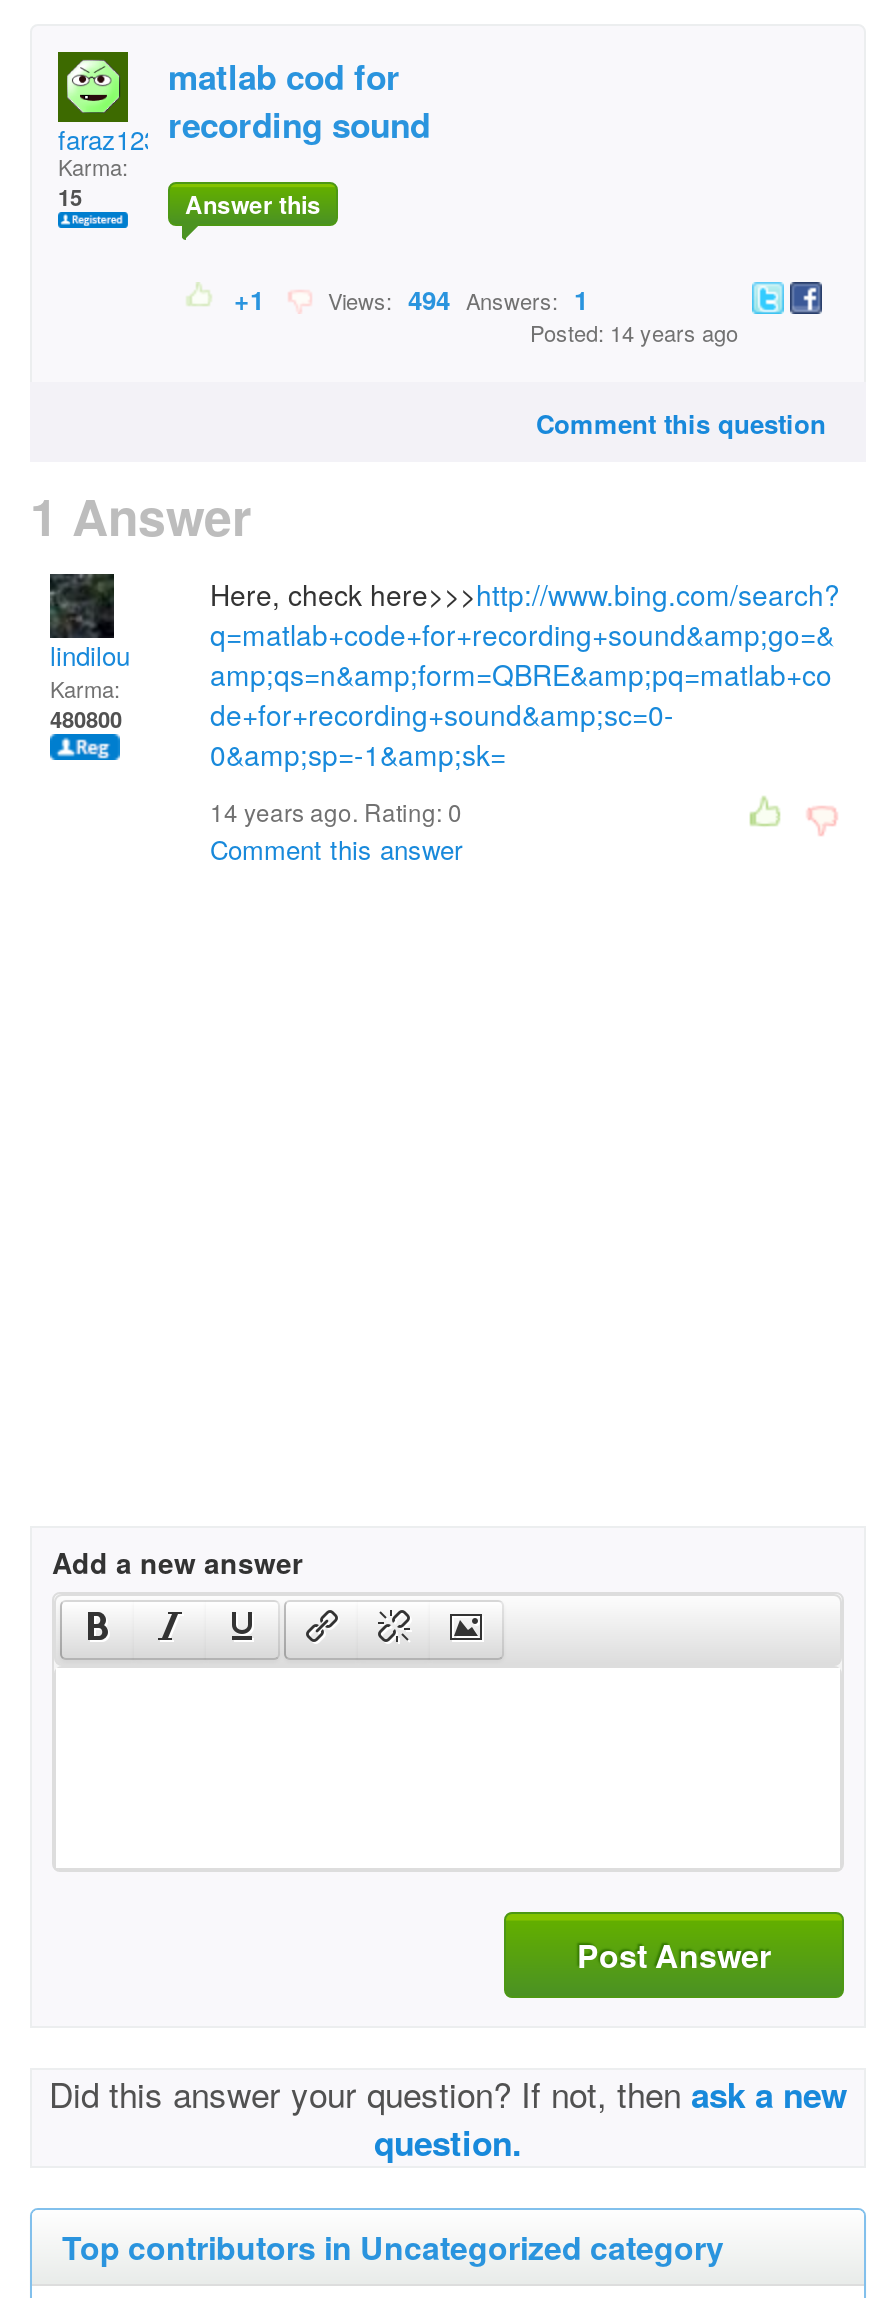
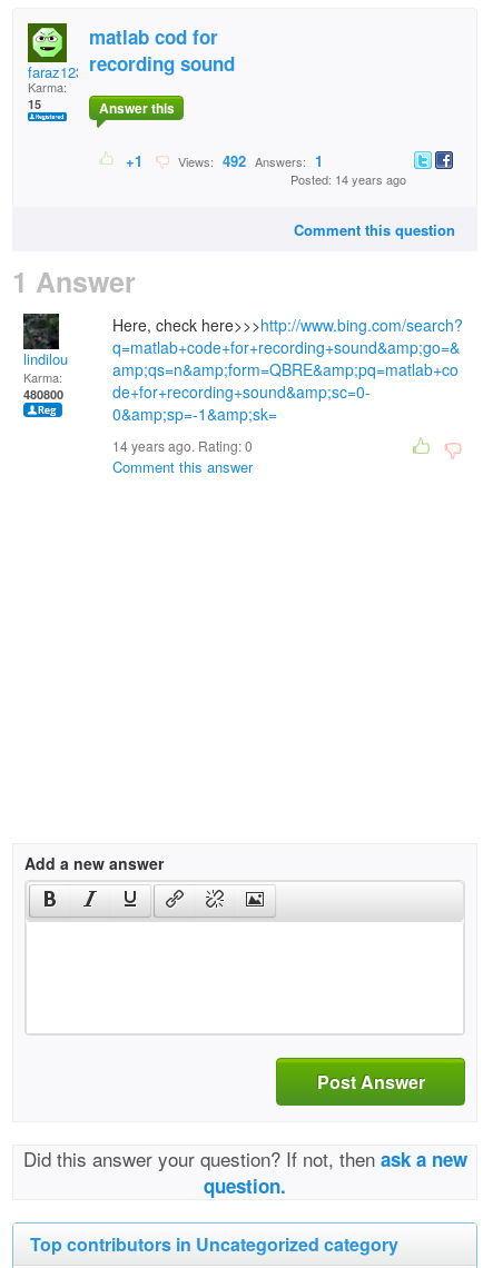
[316,280,588,318] Views: 494 Answers: 1 -> [171,150,323,171] Views: 492 Answers: 1

